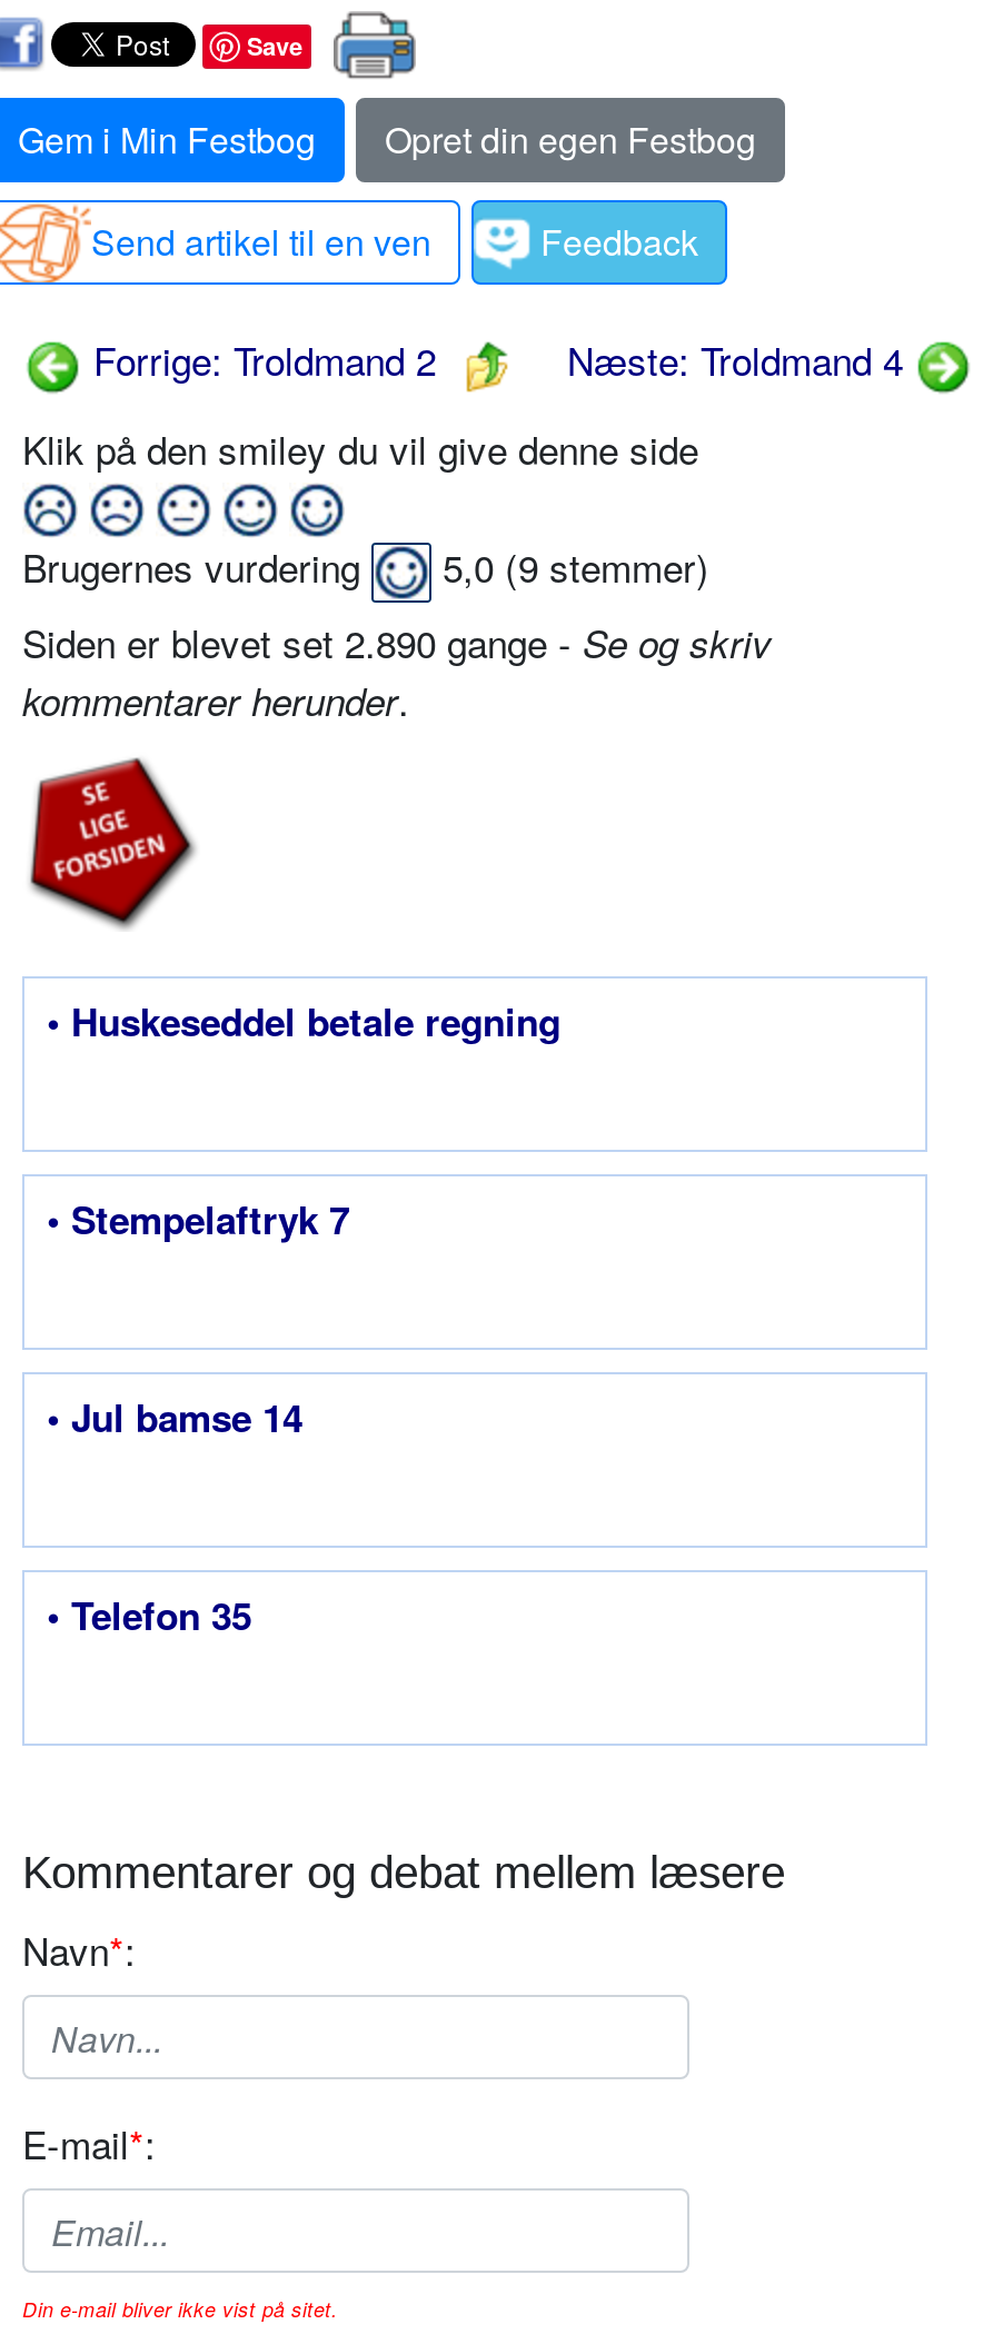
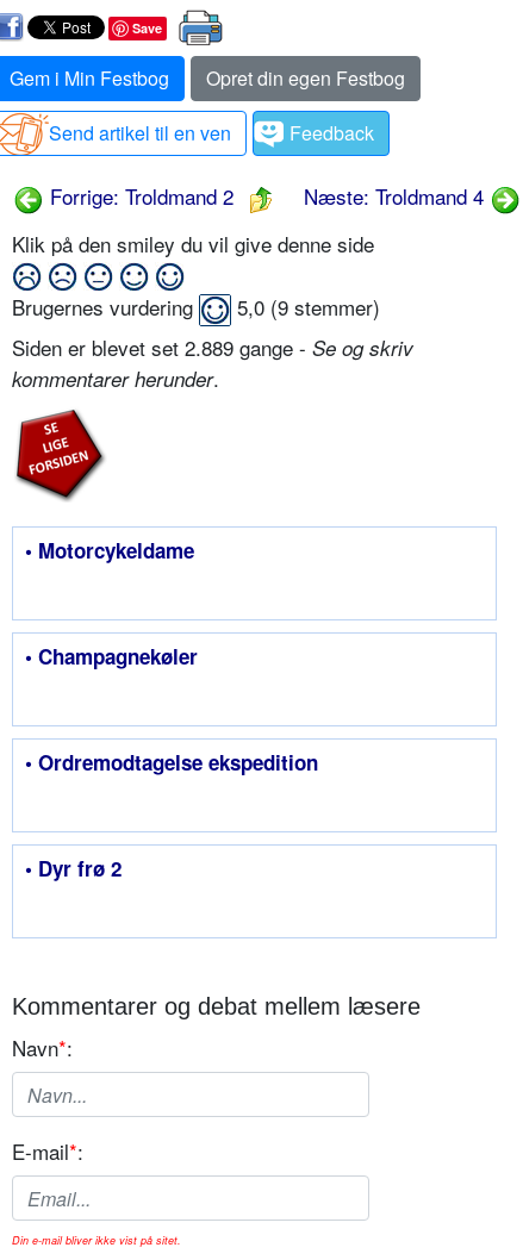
[22,614,772,670] Siden er blevet set 2.890 gange - Se og skriv -> [12,332,413,362] Siden er blevet set 2.889 gange - Se og skriv
[47,994,560,1048] • Huskeseddel betale regning -> [25,536,194,565] • Motorcykeldame
[47,1192,349,1246] • Stempelaftryk 7 -> [25,642,198,671] • Champagnekøler
[47,1390,302,1444] • Jul bamse 14 -> [25,748,318,777] • Ordremodtagelse ekspedition
[47,1588,251,1641] • Telefon 35 -> [25,854,122,883] • Dyr frø 2

